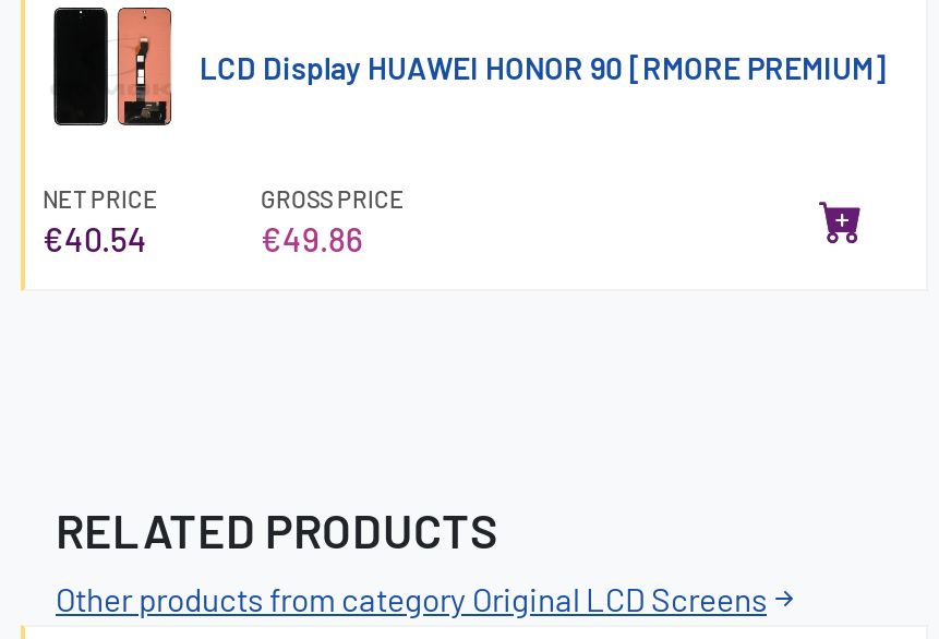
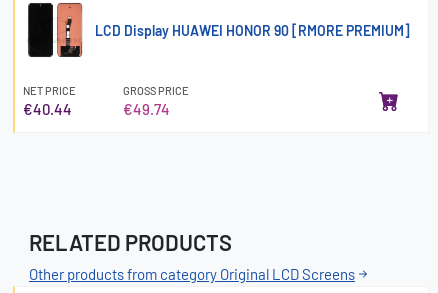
[43,218,147,257] €40.54 -> [23,99,72,117] €40.44
[261,218,363,257] €49.86 -> [123,99,170,117] €49.74

